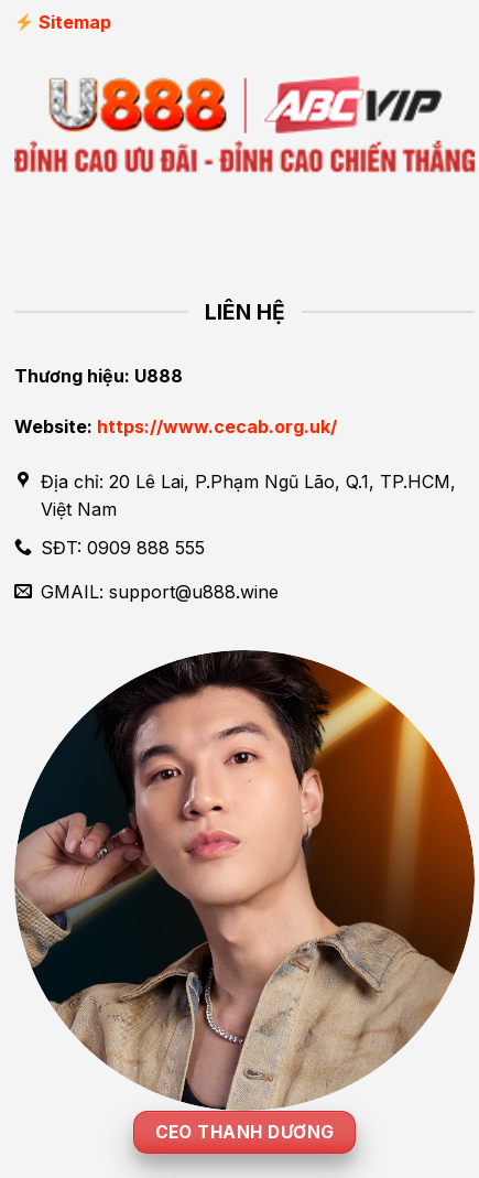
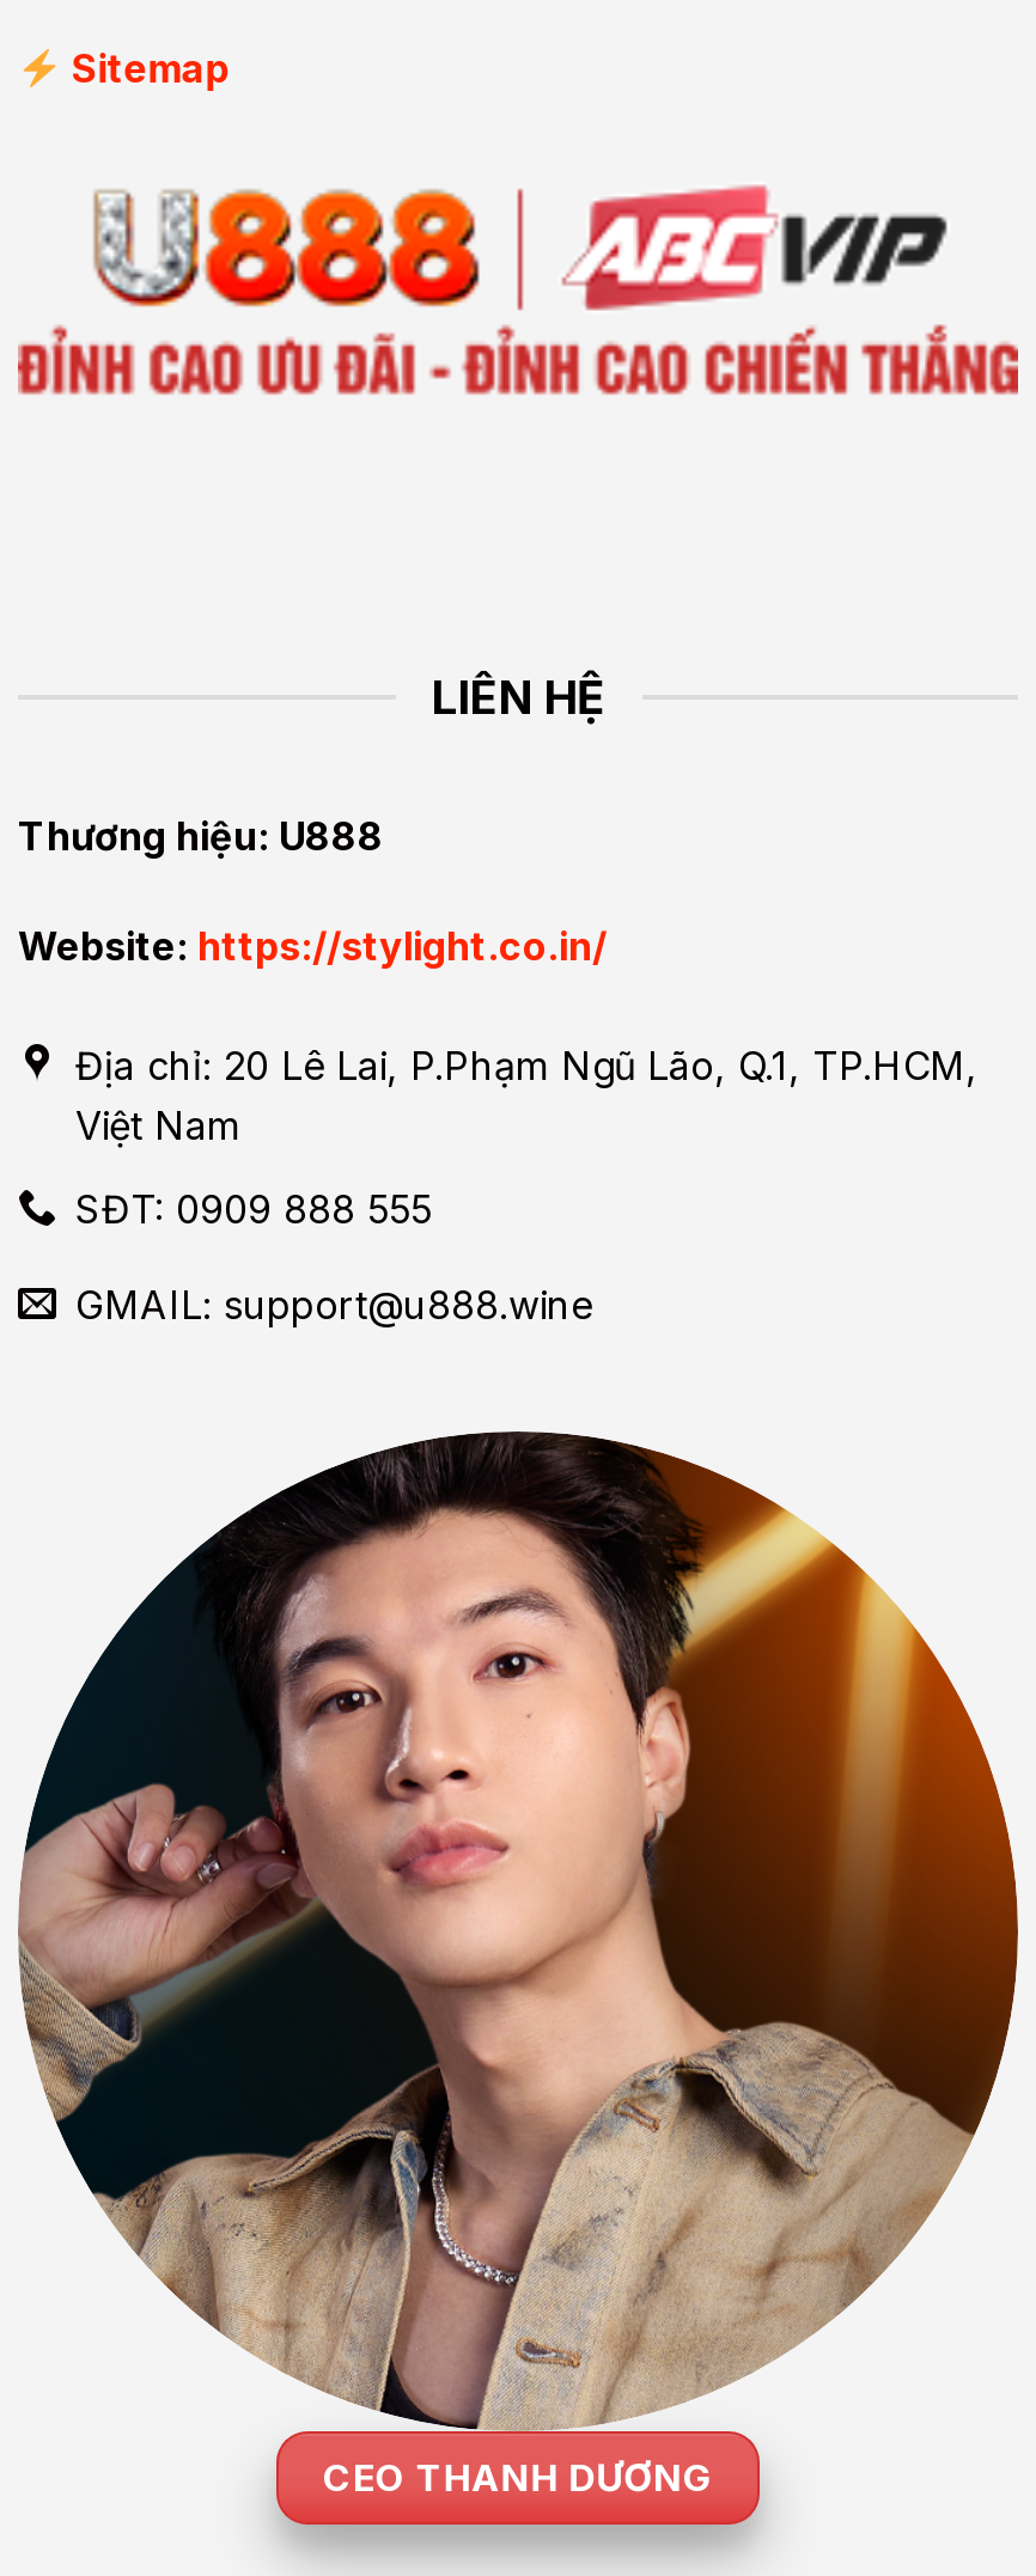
[14,415,337,437] Website: https://www.cecab.org.uk/ -> [18,921,607,969] Website: https://stylight.co.in/

